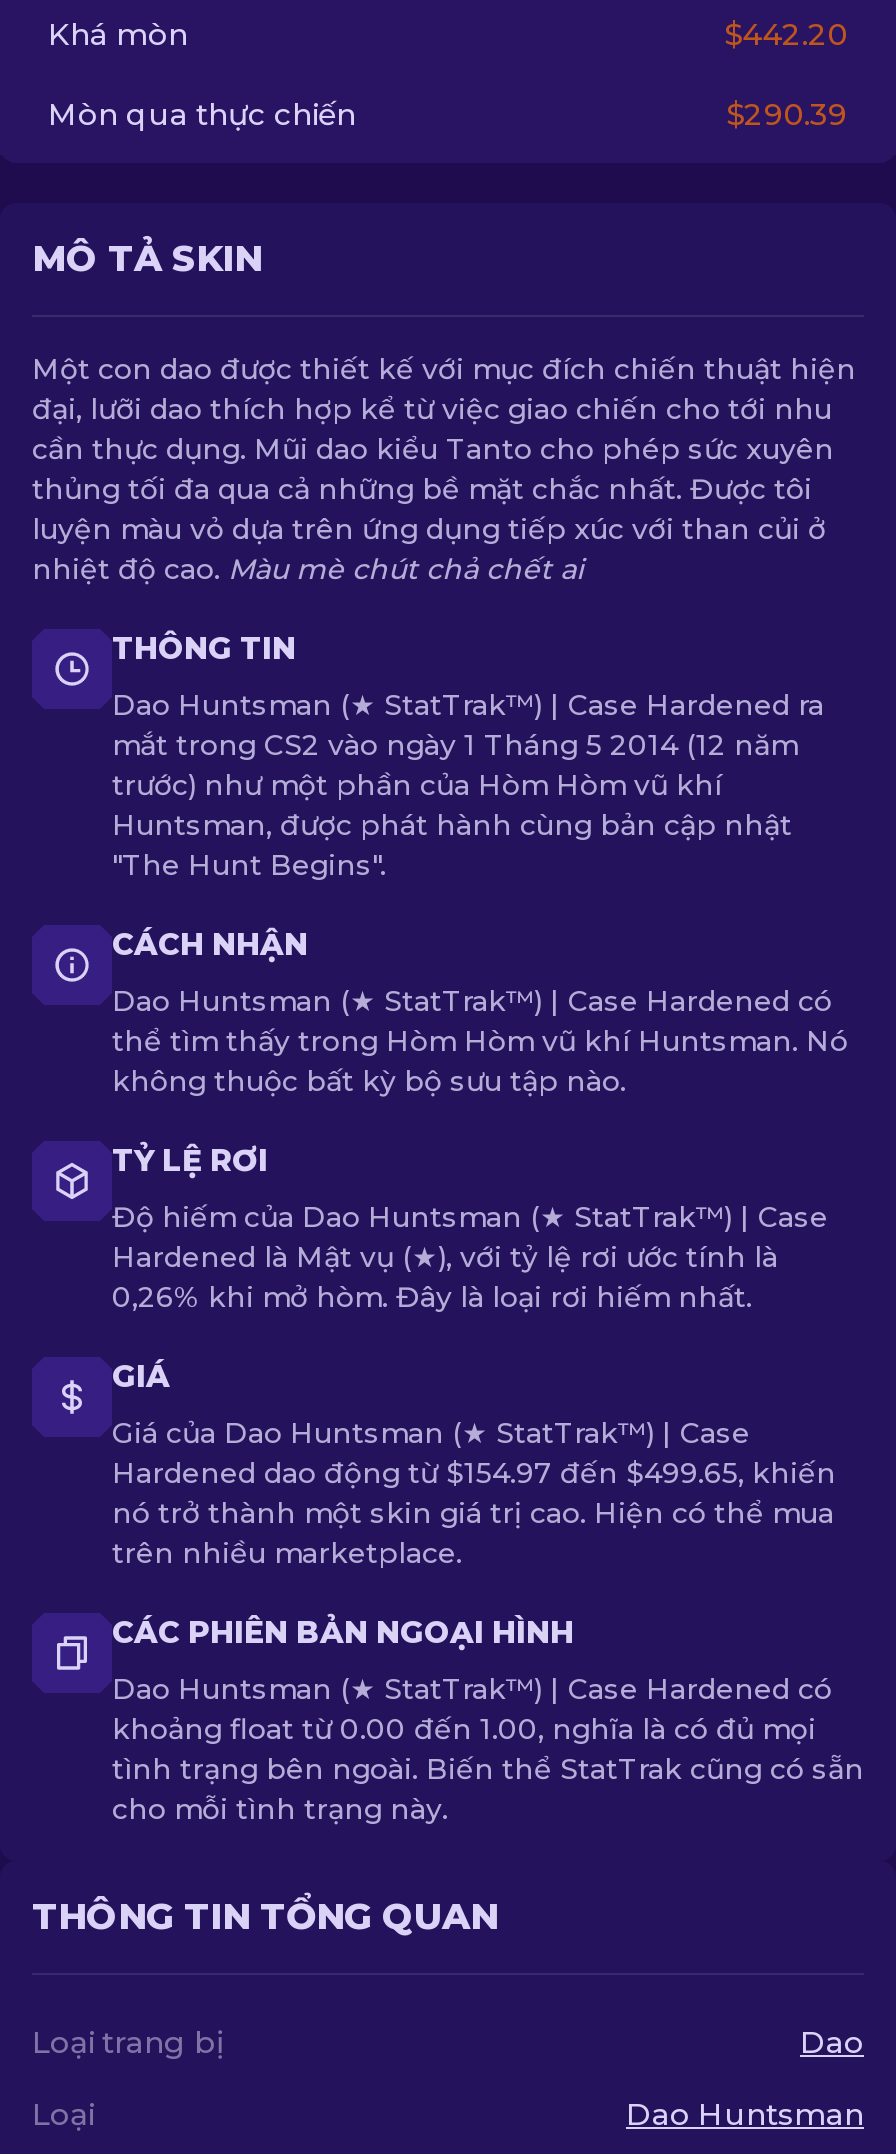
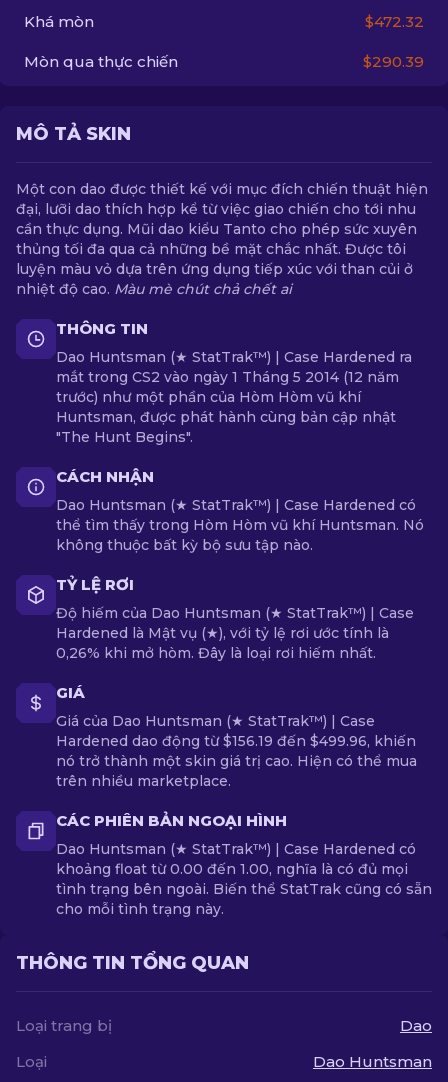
[724,15,848,53] $442.20 -> [365,12,424,31] $472.32
[112,1455,836,1491] Hardened dao động từ $154.97 đến $499.65, khiến -> [56,732,416,750] Hardened dao động từ $156.19 đến $499.96, khiến

